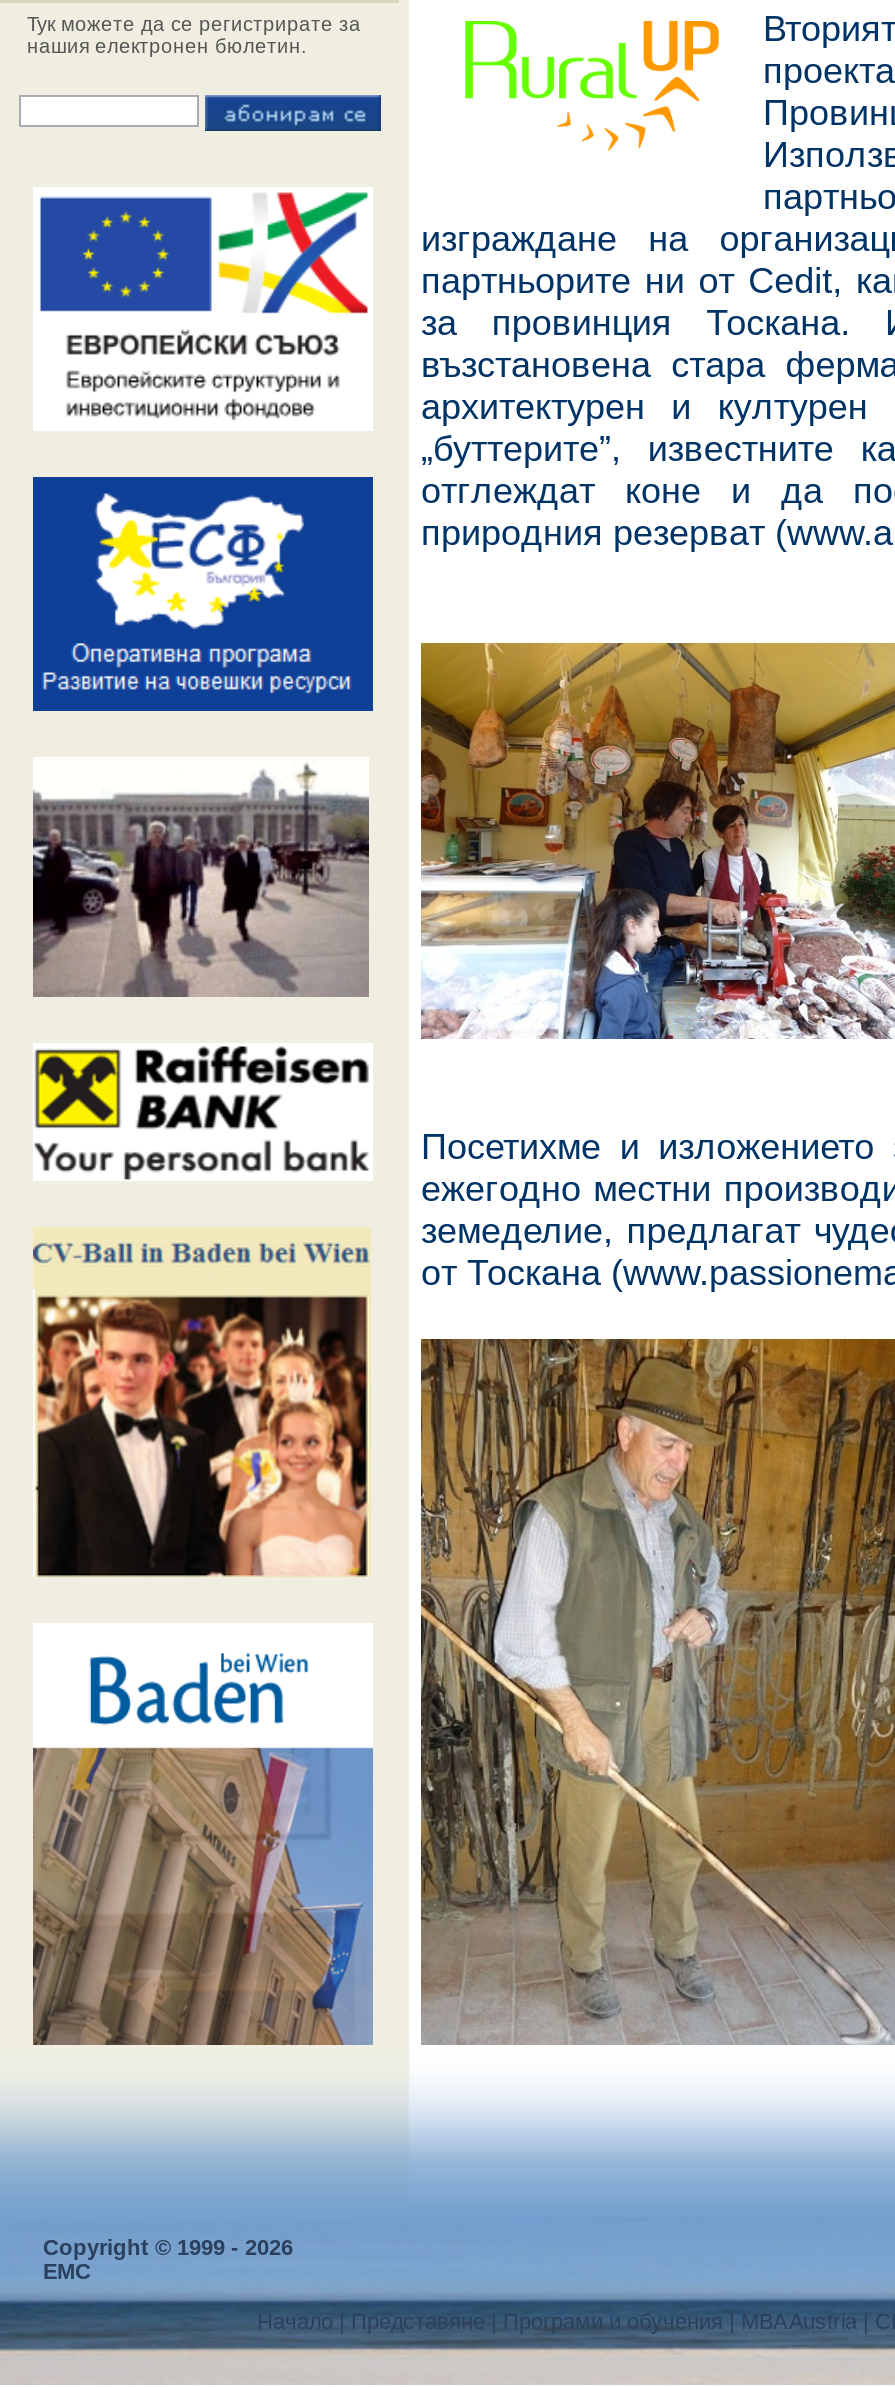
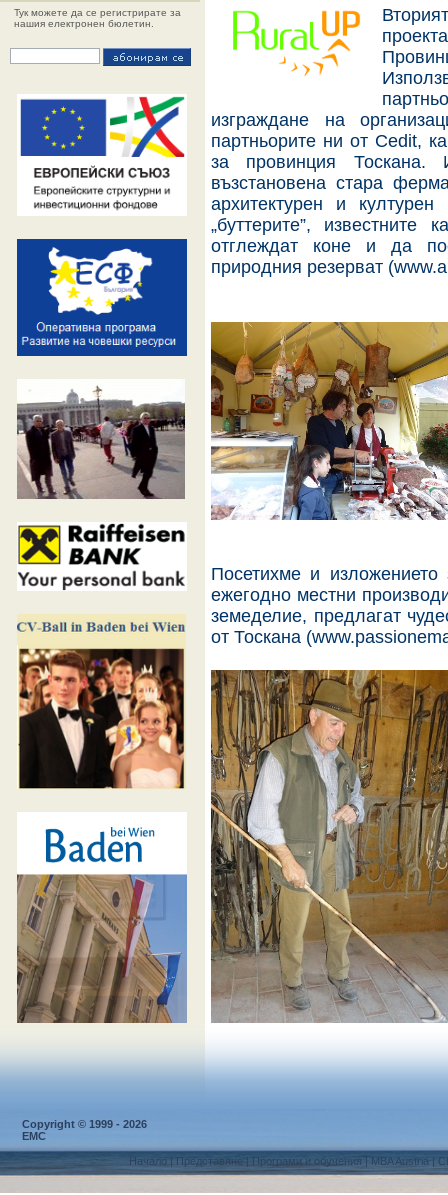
[31,763,369,995] [image] -> [17,384,185,499] [image]

